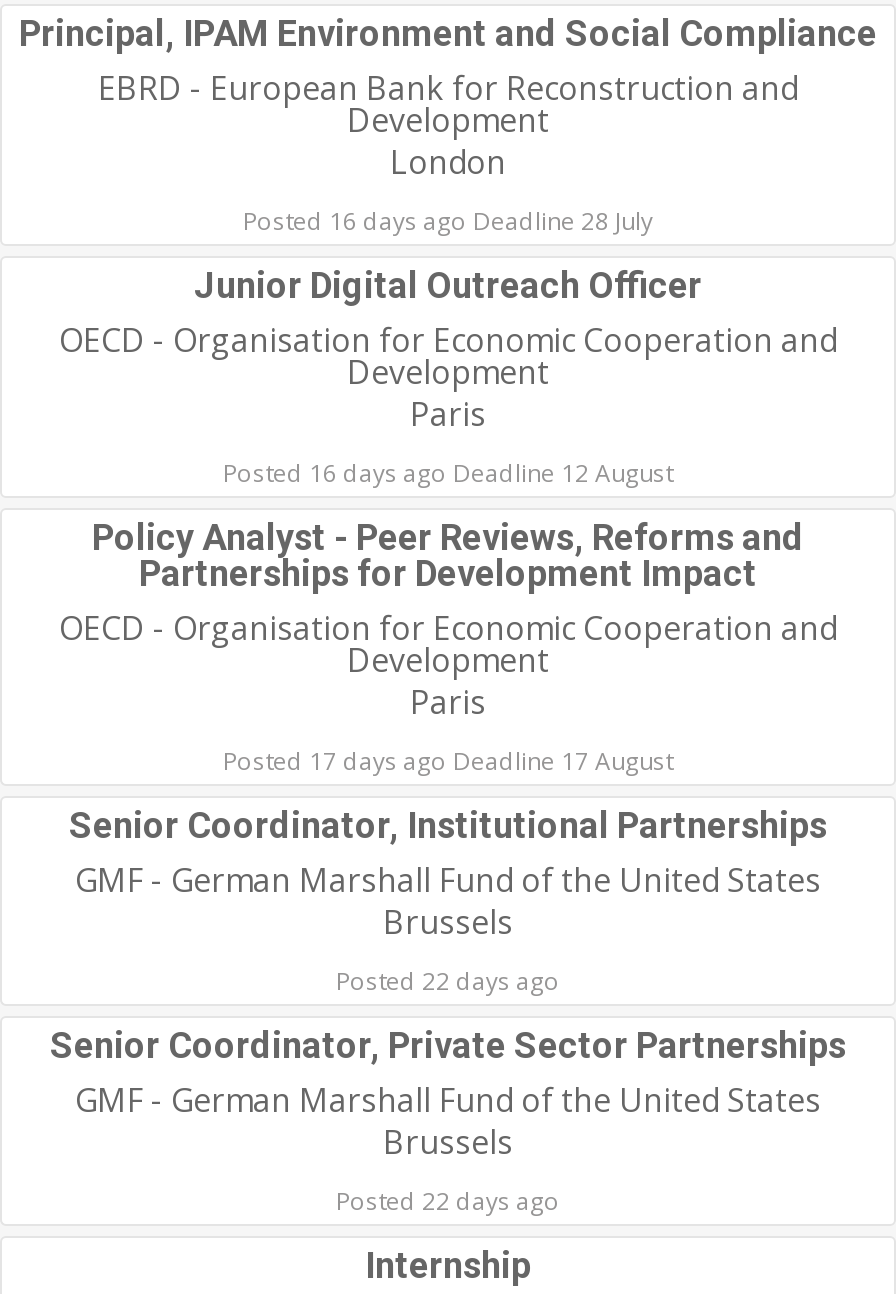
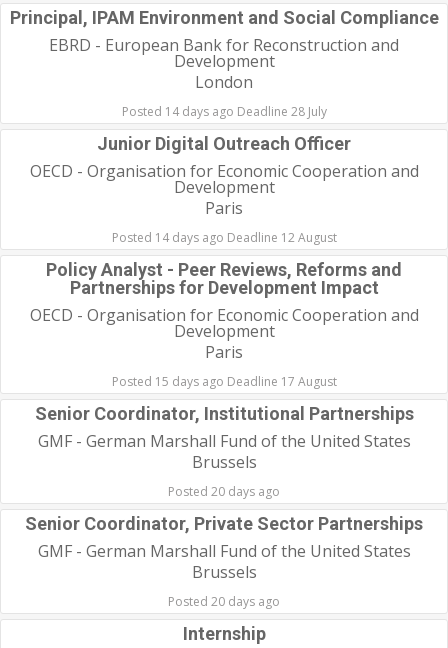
[243,204,653,238] Posted 16 days ago Deadline 28 July -> [121,103,326,120] Posted 14 days ago Deadline 28 July
[223,456,673,490] Posted 16 days ago Deadline 12 August -> [111,229,336,246] Posted 14 days ago Deadline 12 August
[223,744,673,778] Posted 17 days ago Deadline 17 August -> [111,373,336,390] Posted 15 days ago Deadline 17 August
[336,964,560,998] Posted 22 days ago -> [168,483,280,500] Posted 20 days ago
[336,1184,560,1218] Posted 22 days ago -> [168,593,280,610] Posted 20 days ago

